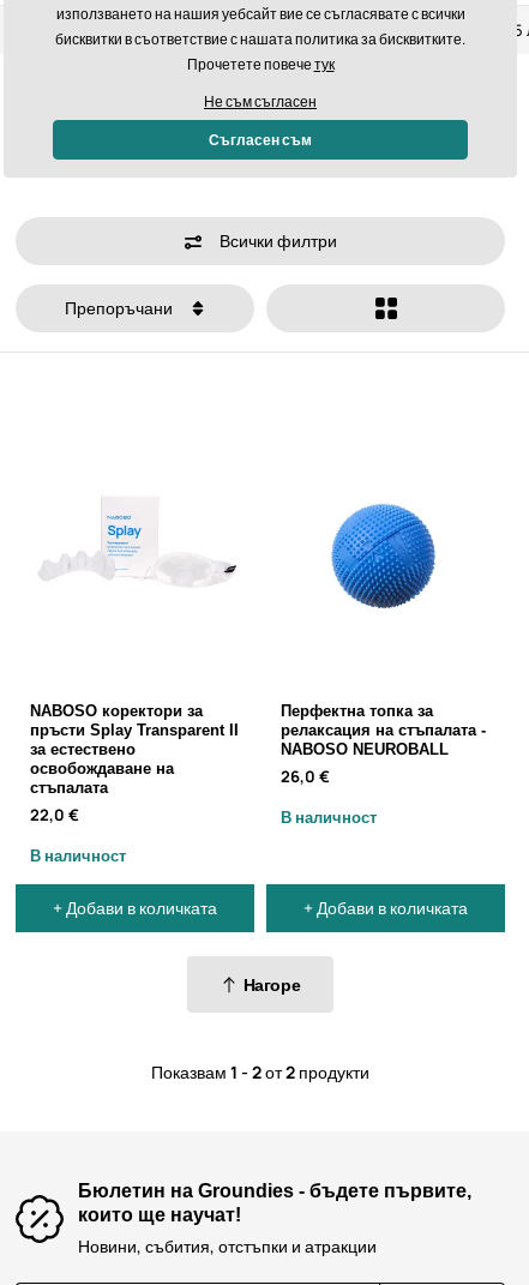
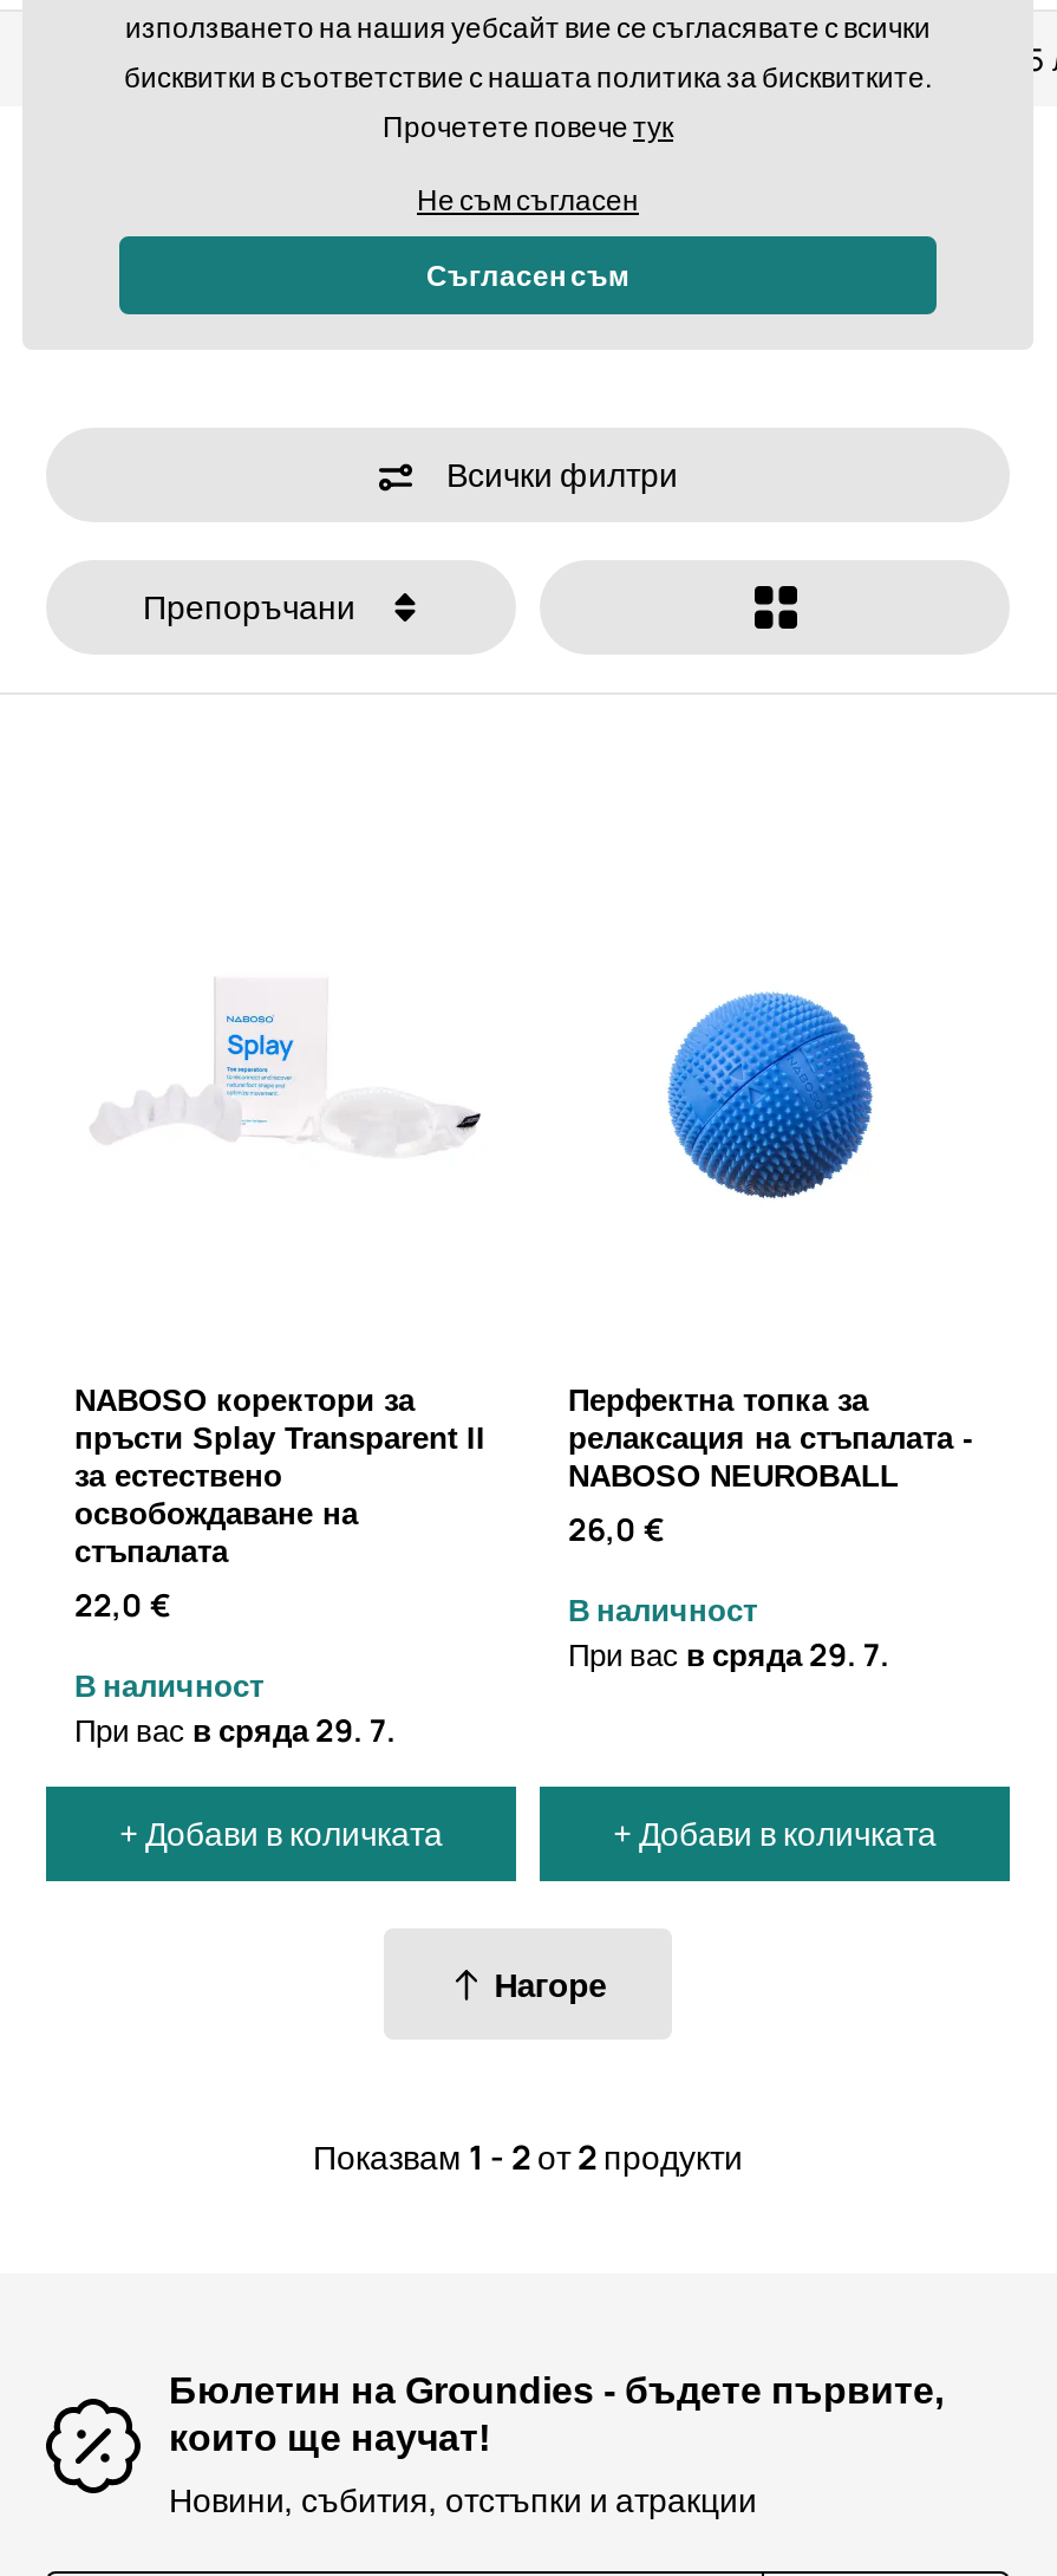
none -> [568,1632,889,1675] При вас в сряда29. 7.
none -> [74,1708,396,1750] При вас в сряда29. 7.

